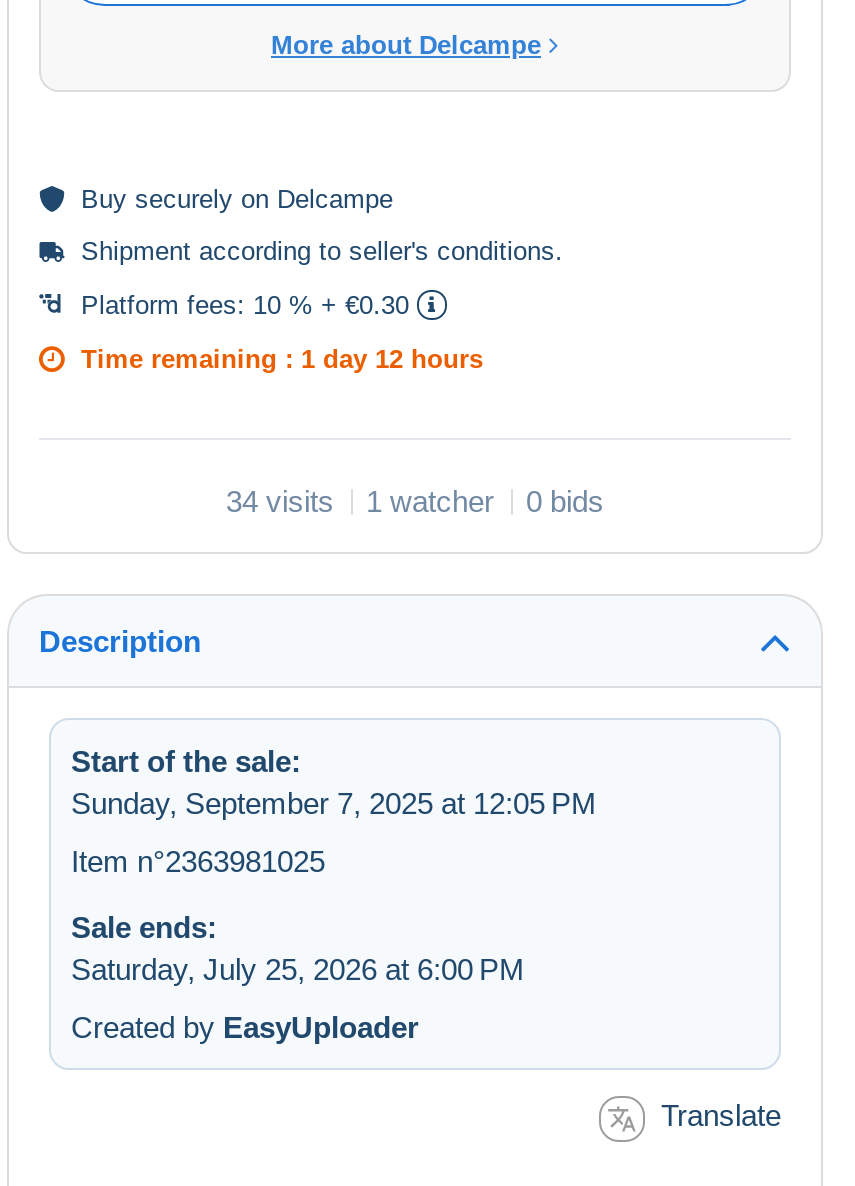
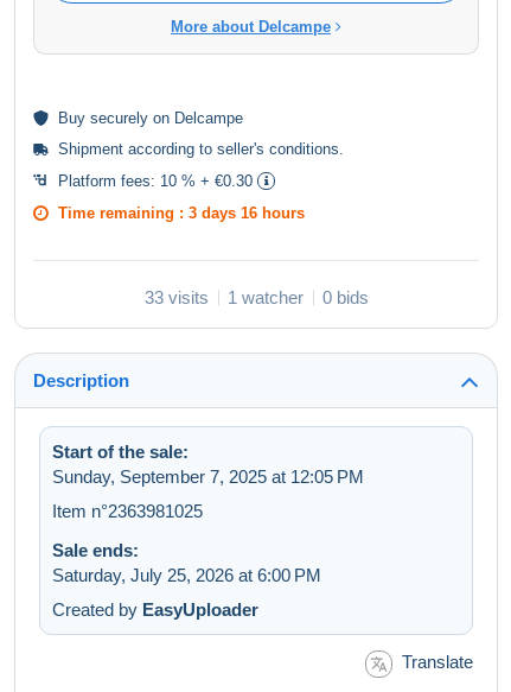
[81,345,483,375] Time remaining : 1 day 12 hours -> [58,205,305,222] Time remaining : 3 days 16 hours
[226,485,604,519] 34 visits 1 watcher 0 bids -> [144,288,368,308] 33 visits 1 watcher 0 bids

